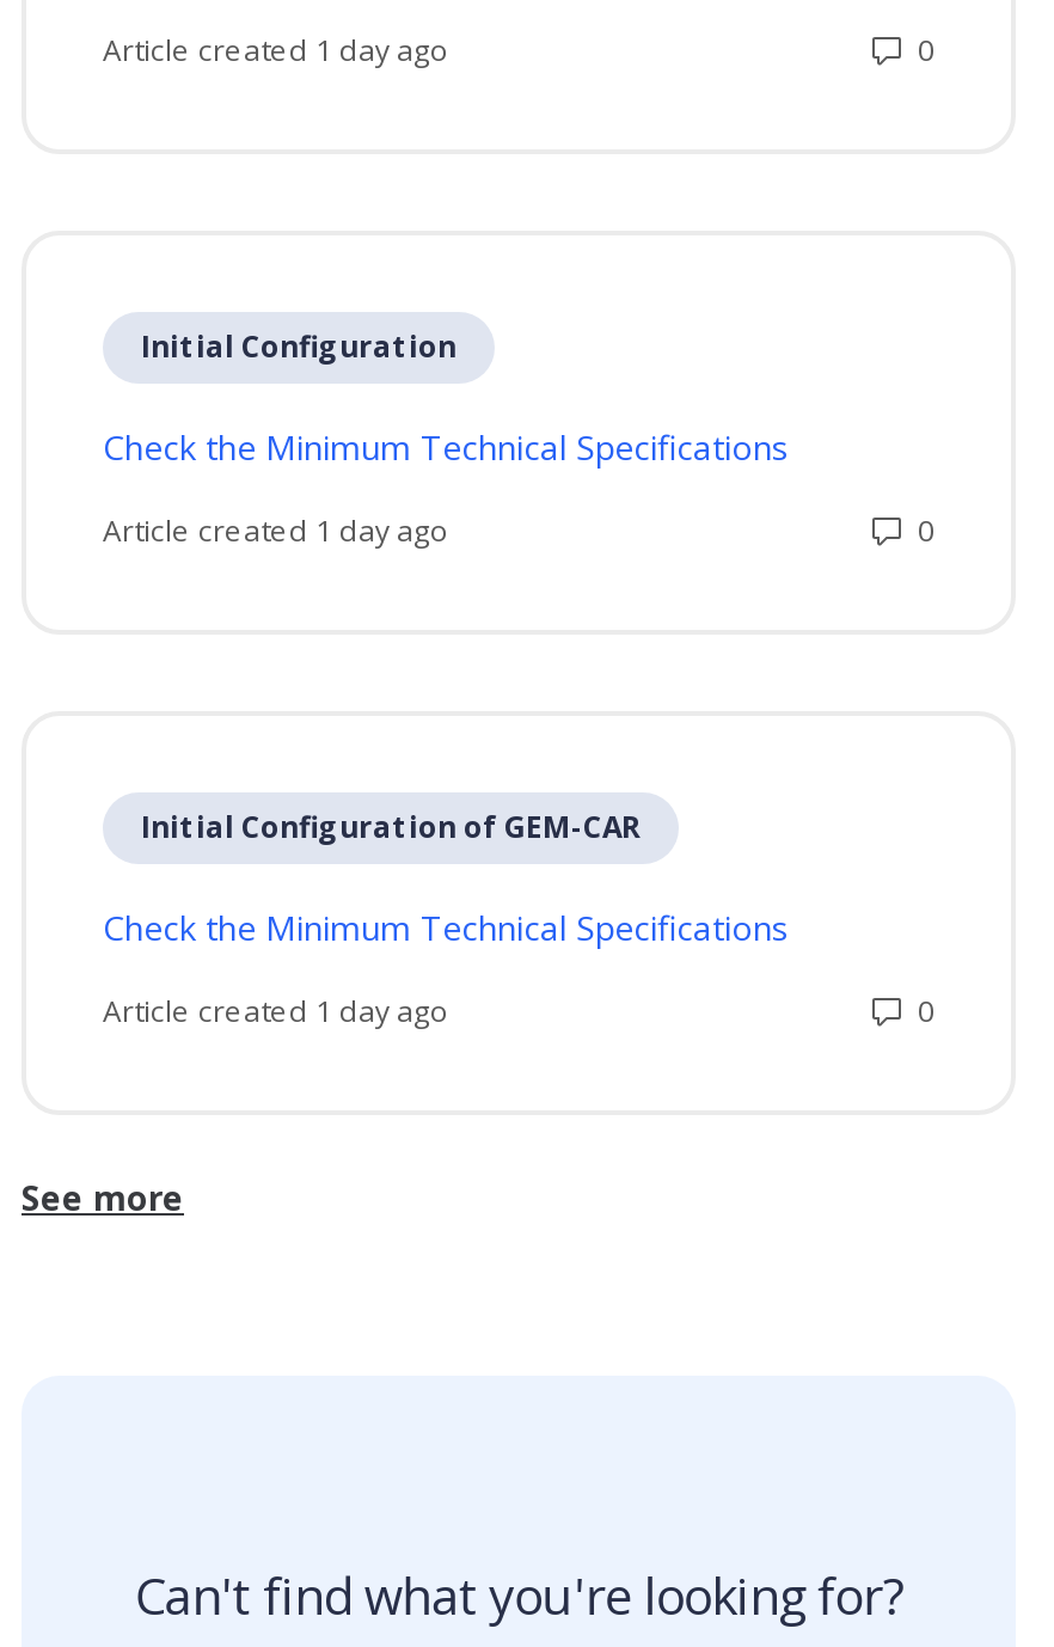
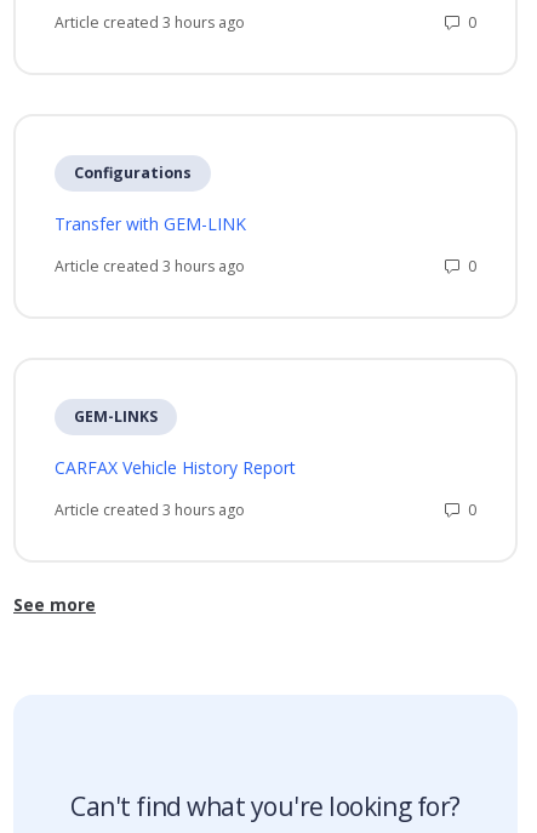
[103,29,449,70] Article created 1 day ago -> [55,12,245,32] Article created 3 hours ago
[141,326,456,366] Initial Configuration -> [74,162,192,183] Configurations
[103,424,789,469] Check the Minimum Technical Specifications -> [55,212,246,235] Transfer with GEM-LINK
[103,510,449,550] Article created 1 day ago -> [55,255,245,276] Article created 3 hours ago
[141,806,641,847] Initial Configuration of GEM-CAR -> [74,406,158,426] GEM-LINKS
[103,904,789,949] Check the Minimum Technical Specifications -> [55,456,296,479] CARFAX Vehicle History Report
[103,990,449,1031] Article created 1 day ago -> [55,499,245,520] Article created 3 hours ago

